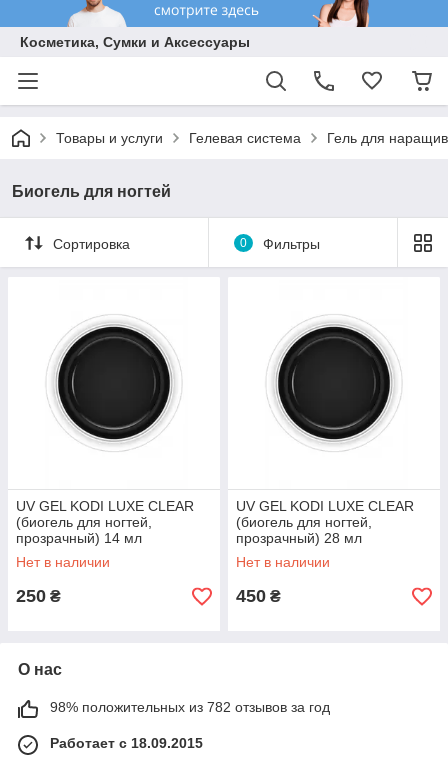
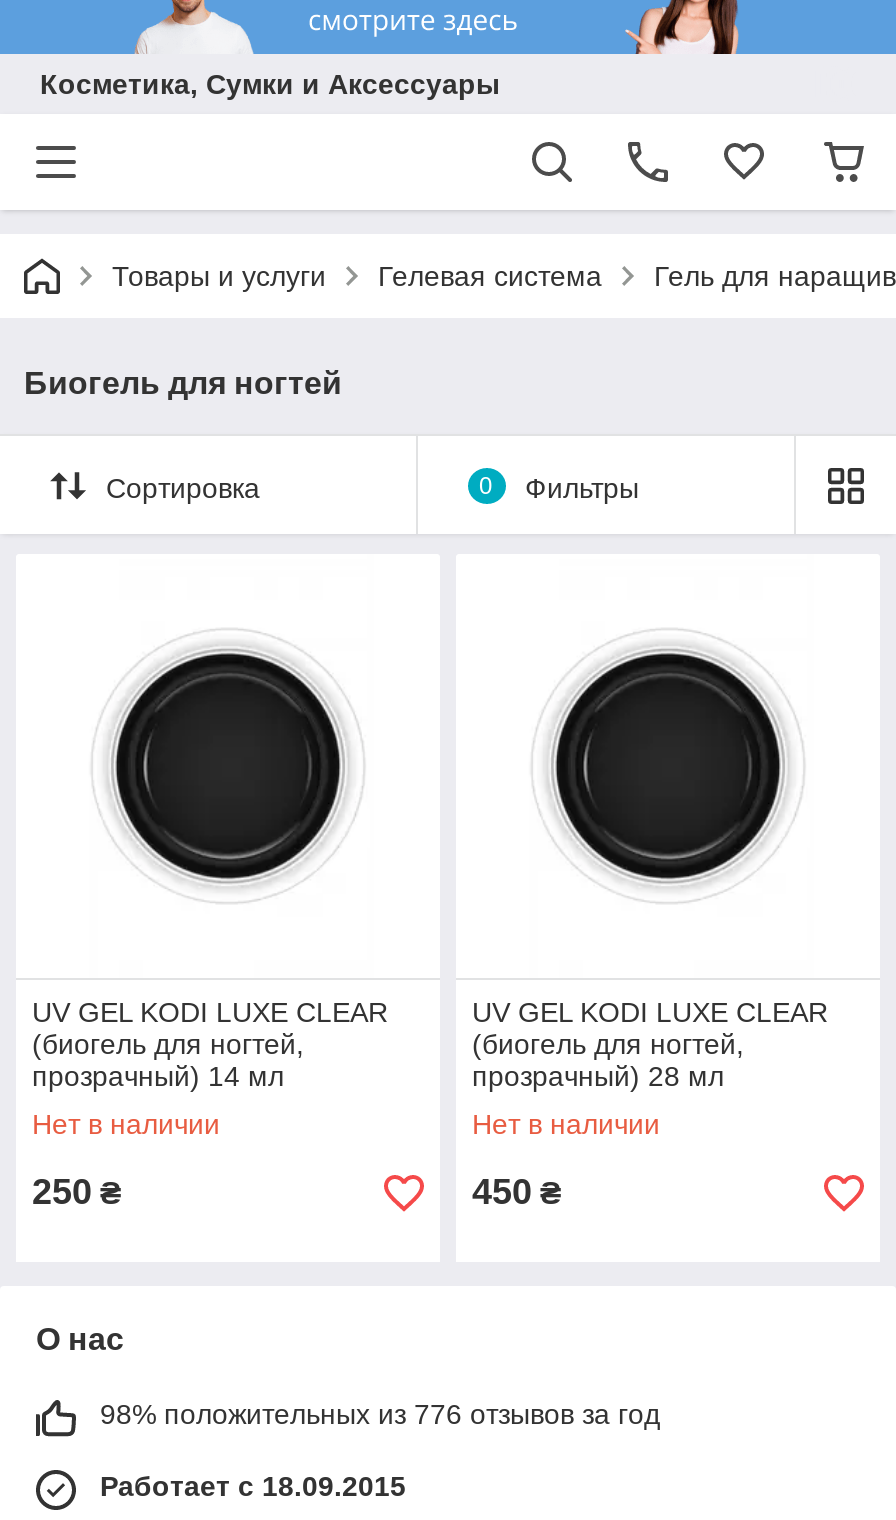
[50,699,330,715] 98% положительных из 782 отзывов за год -> [100,1398,660,1430] 98% положительных из 776 отзывов за год

